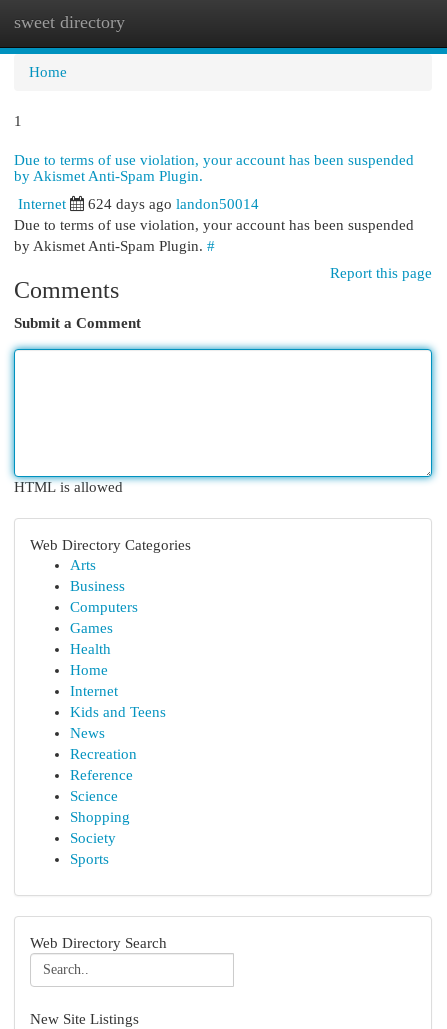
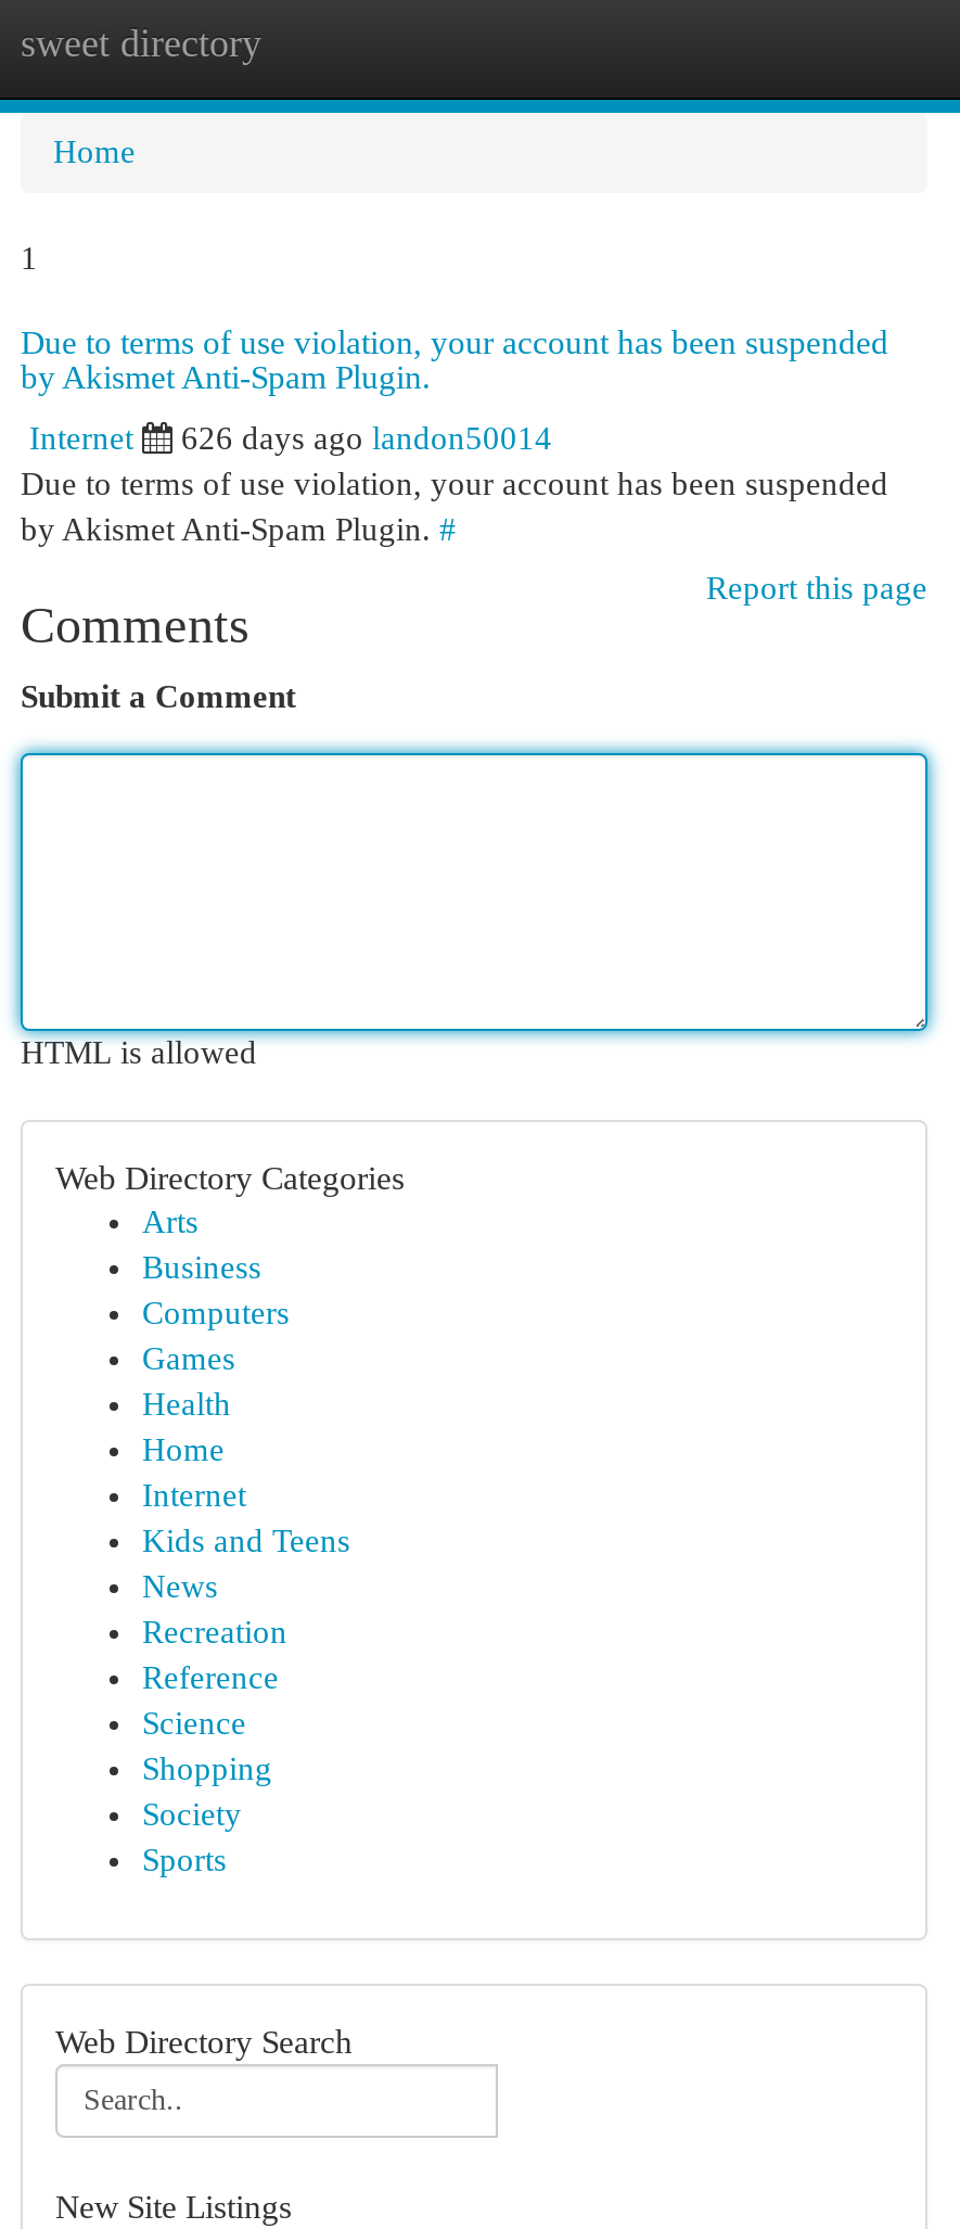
[88,196,259,212] 624 days ago landon50014 -> [181,421,552,456] 626 days ago landon50014

